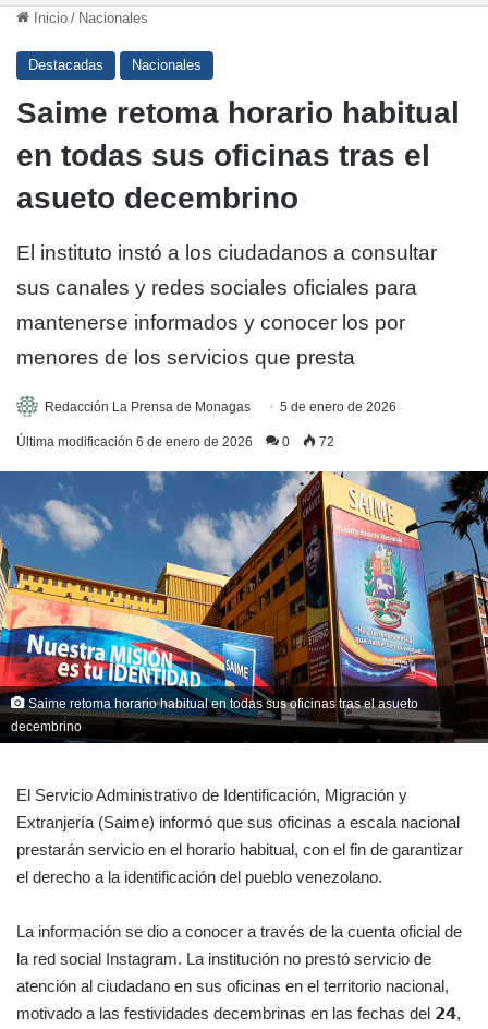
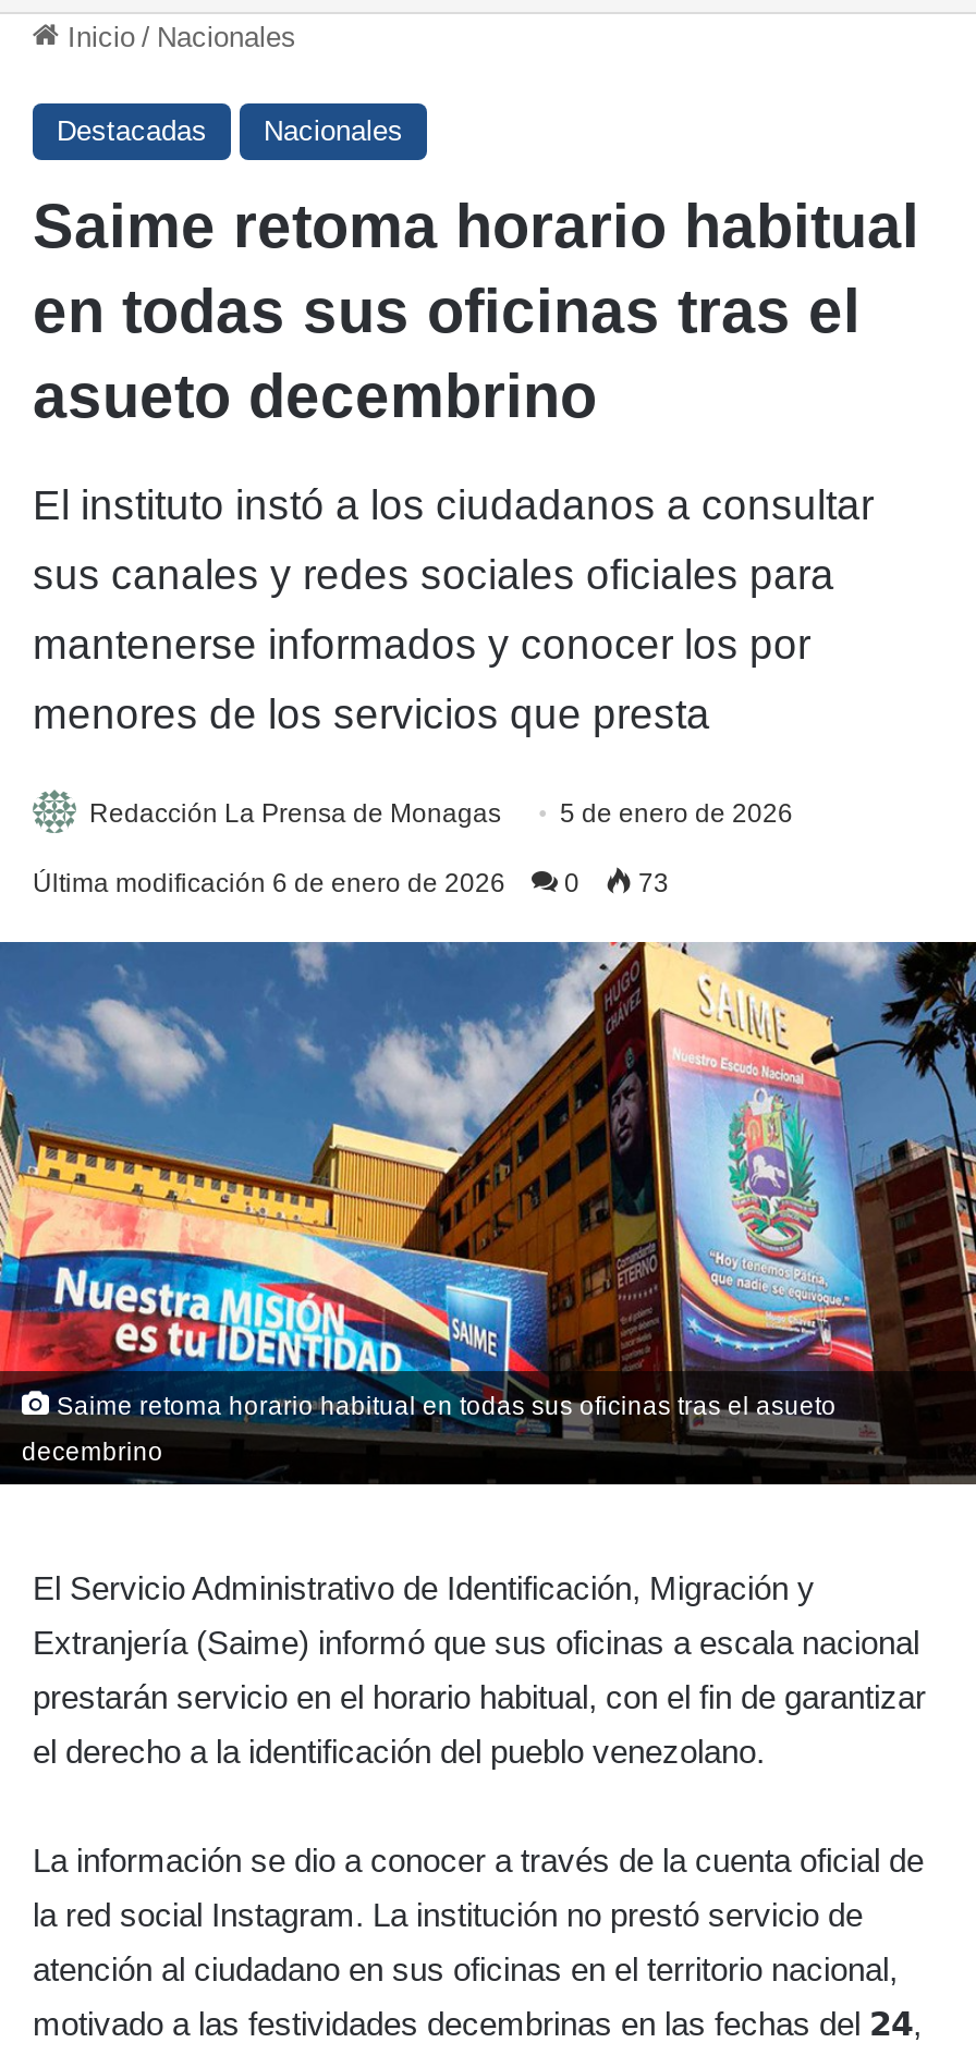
[16,435,334,450] Última modificación 6 de enero de 2026 0 72 -> [33,869,669,899] Última modificación 6 de enero de 2026 0 73

